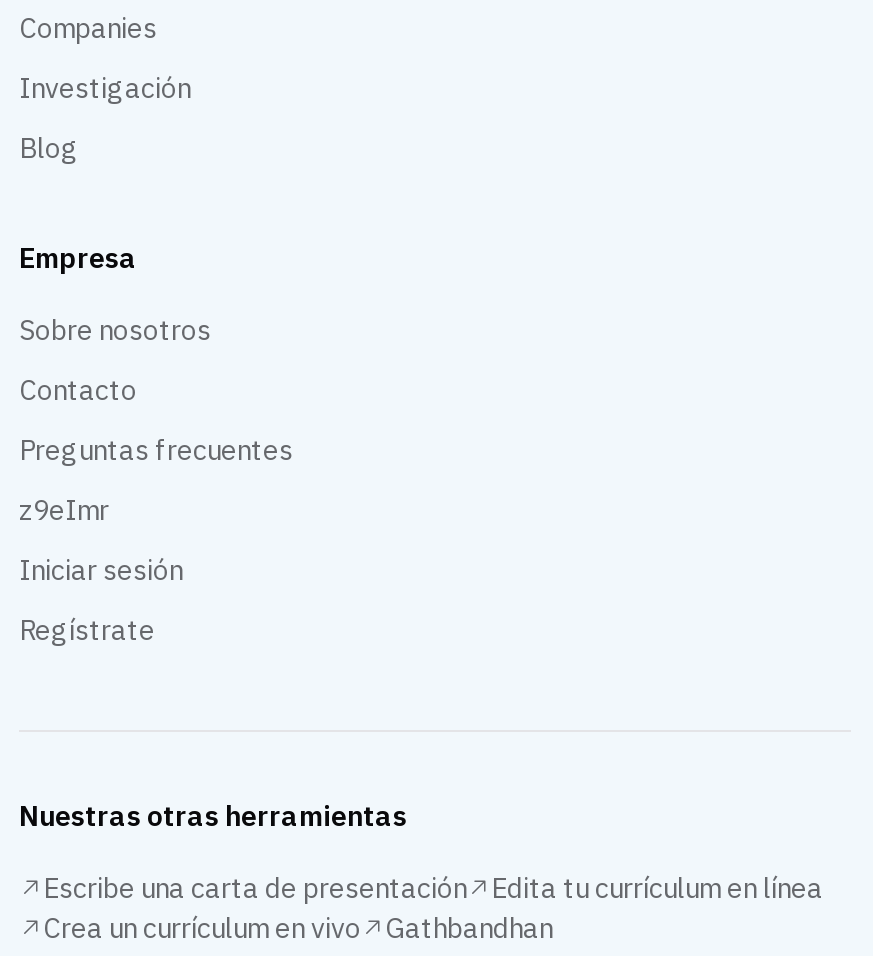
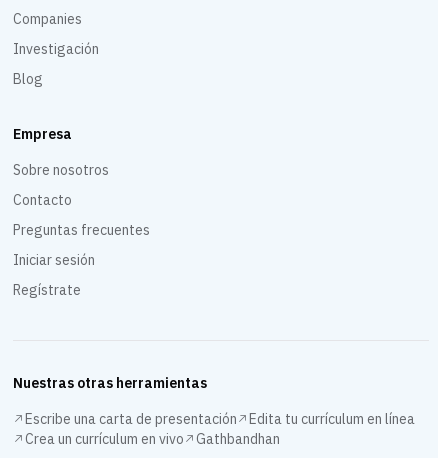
[19,491,109,527] z9eImr -> none

